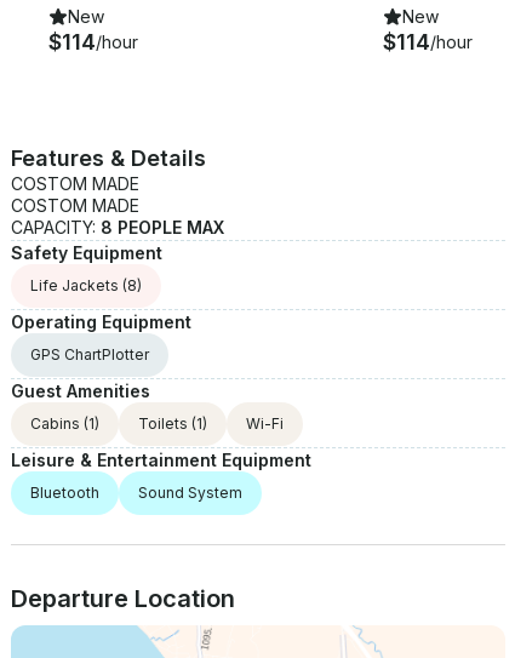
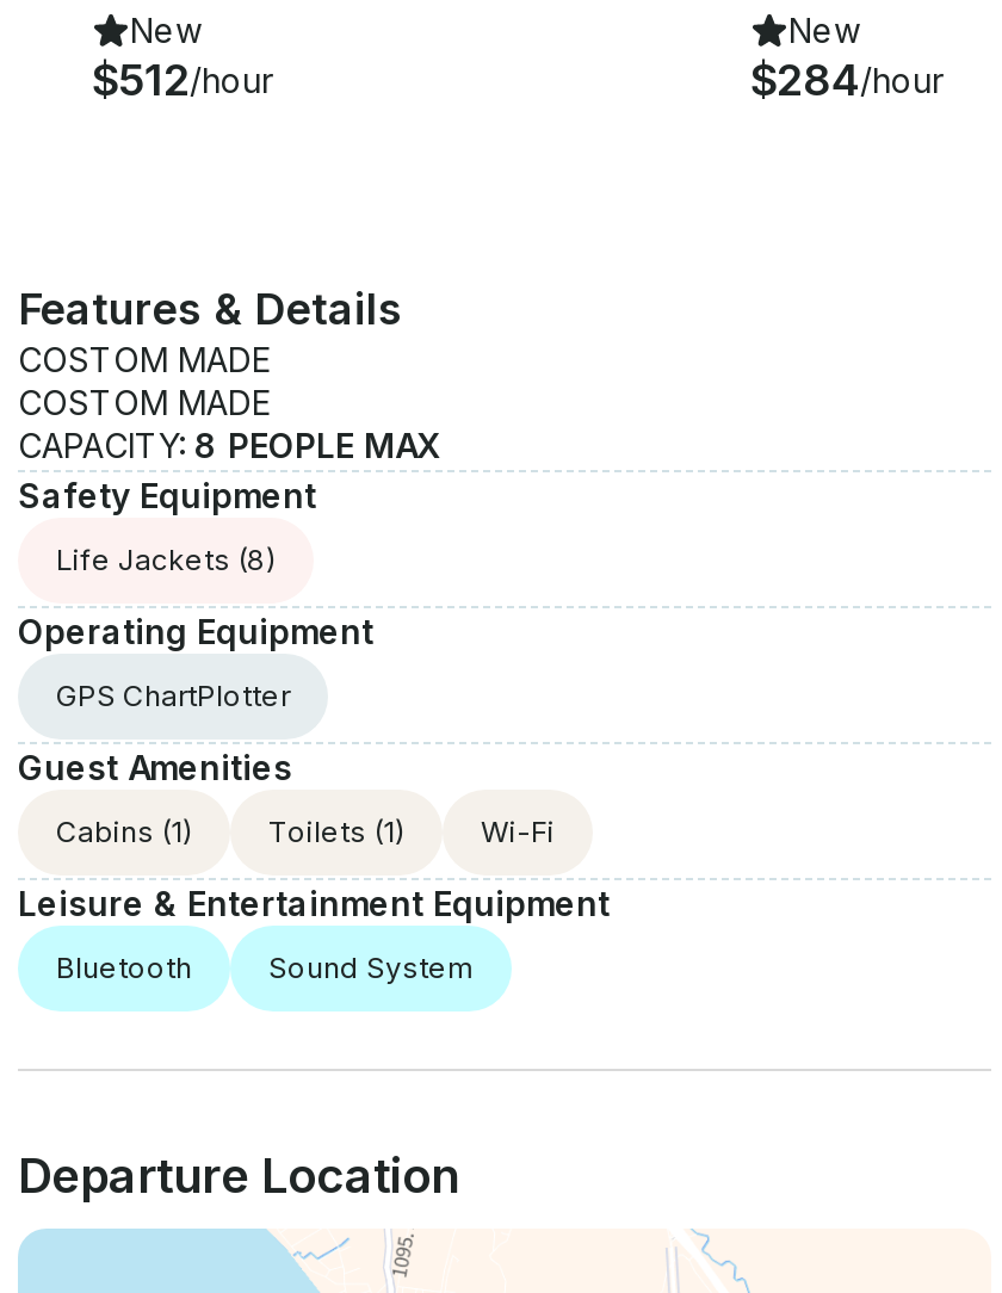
[48,29,138,55] $114/hour -> [92,55,273,105] $512/hour
[383,29,473,55] $114/hour -> [750,55,944,105] $284/hour

